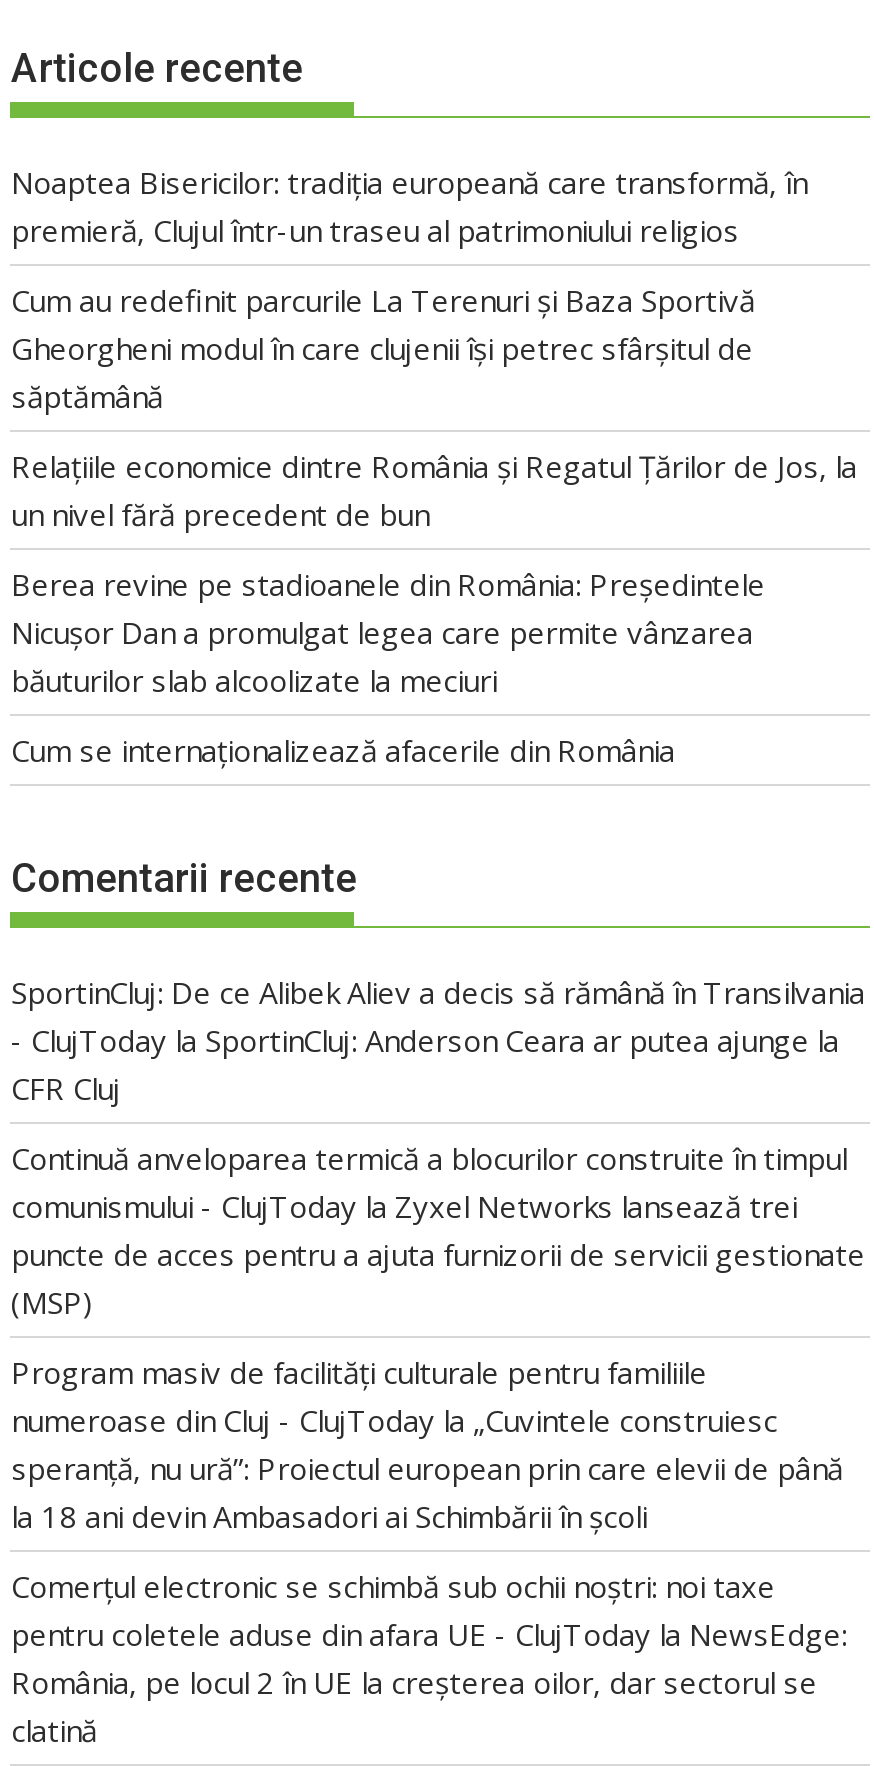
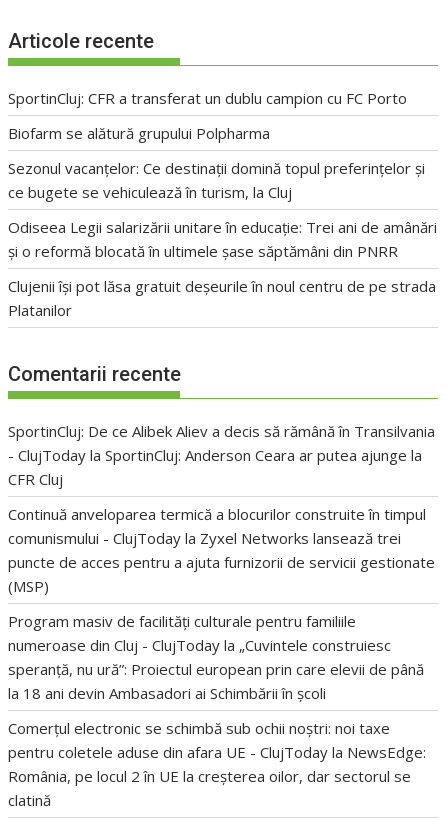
[11,161,807,249] Noaptea Bisericilor: tradiția europeană care transformă, în | premieră, Clujul într-un traseu al patrimoniului religios -> [8,88,407,108] SportinCluj: CFR a transferat un dublu campion cu FC Porto
[11,279,755,415] Cum au redefinit parcurile La Terenuri și Baza Sportivă | Gheorgheni modul în care clujenii își petrec sfârșitul de | săptămână -> [8,123,270,143] Biofarm se alătură grupului Polpharma
[11,445,857,533] Relațiile economice dintre România și Regatul Țărilor de Jos, la | un nivel fără precedent de bun -> [8,158,425,202] Sezonul vacanțelor: Ce destinații domină topul preferințelor și | ce bugete se vehiculează în turism, la Cluj
[11,563,765,699] Berea revine pe stadioanele din România: Președintele | Nicușor Dan a promulgat legea care permite vânzarea | băuturilor slab alcoolizate la meciuri -> [8,217,437,261] Odiseea Legii salarizării unitare în educație: Trei ani de amânări | și o reformă blocată în ultimele șase săptămâni din PNRR
[11,729,675,769] Cum se internaționalizează afacerile din România -> [8,276,436,320] Clujenii își pot lăsa gratuit deșeurile în noul centru de pe strada | Platanilor

